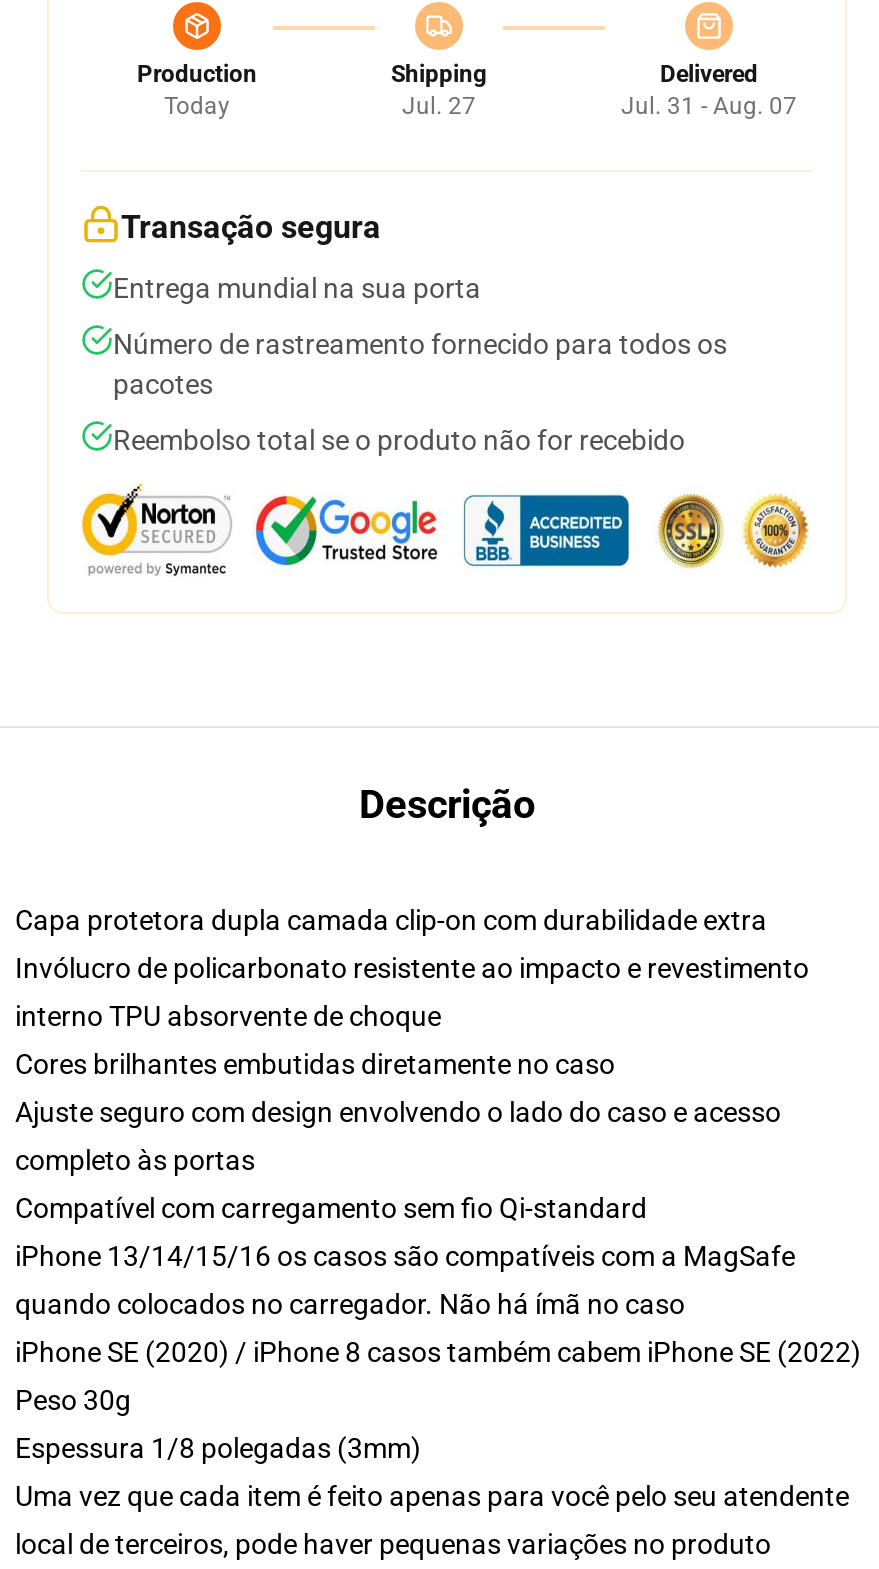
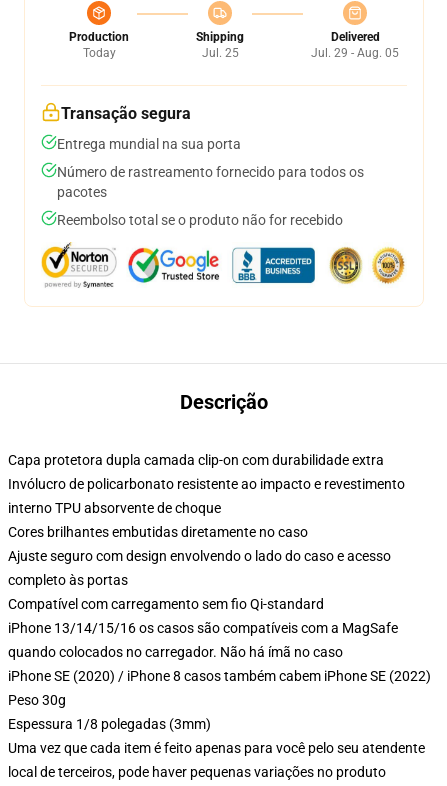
[402,92,476,120] Jul. 27 -> [201,46,238,60] Jul. 25
[621,92,797,120] Jul. 31 - Aug. 07 -> [311,46,399,60] Jul. 29 - Aug. 05

